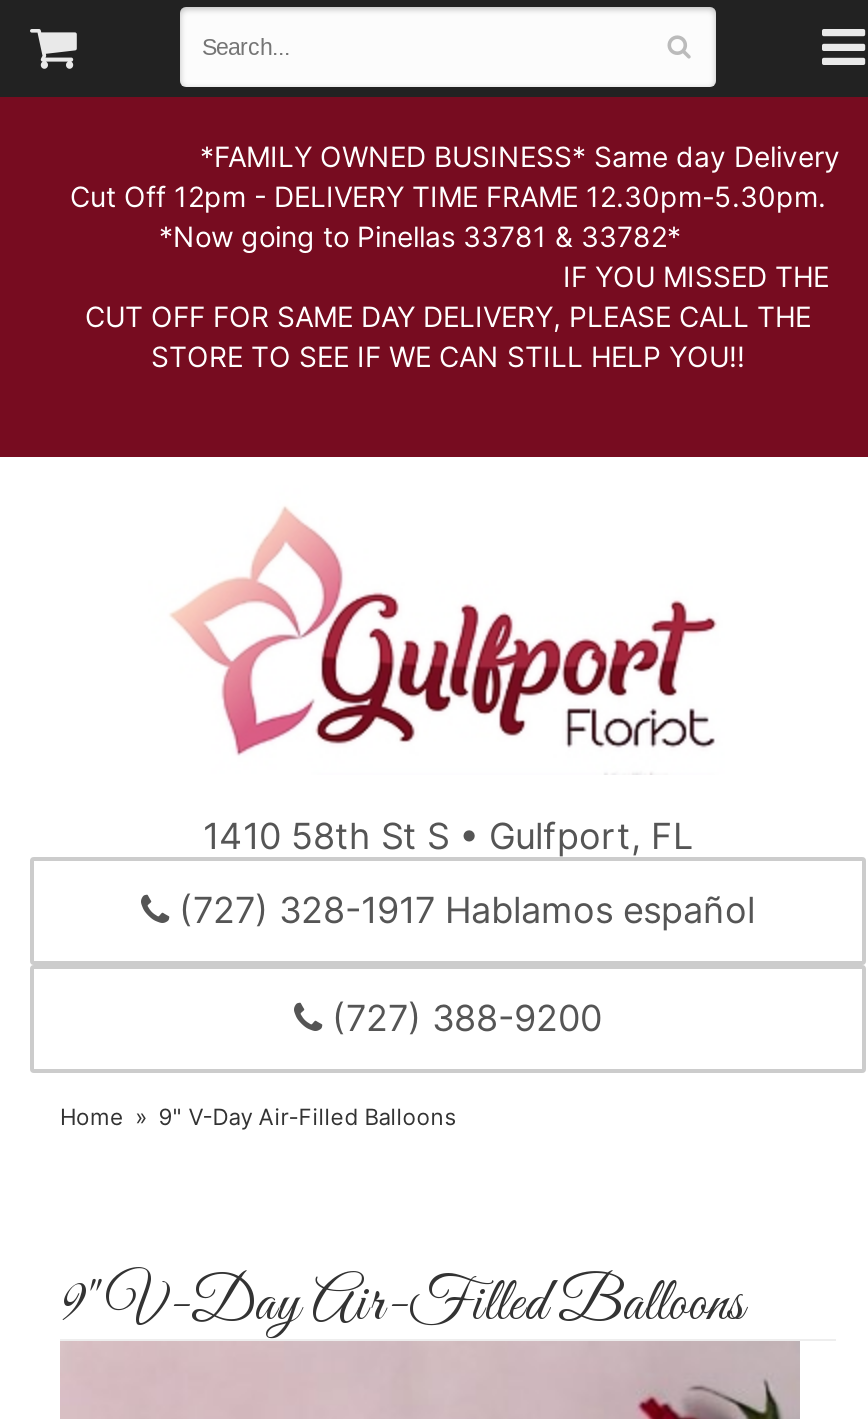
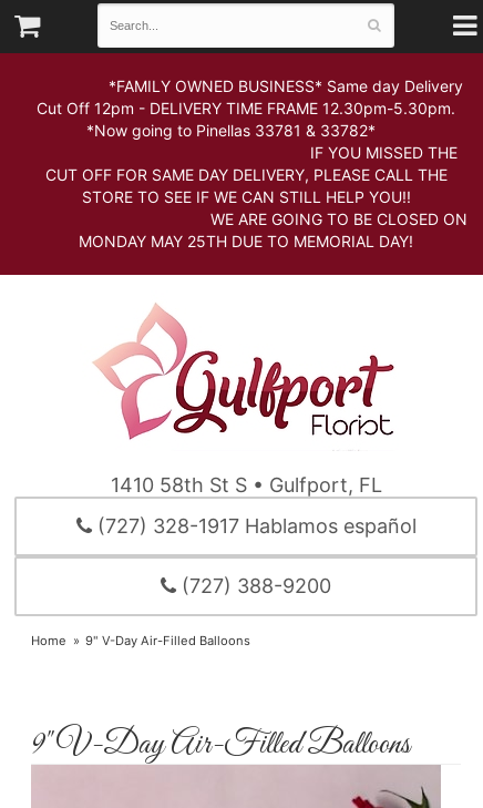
none -> [24,209,467,250] WE ARE GOING TO BE CLOSED ON | MONDAY MAY 25TH DUE TO MEMORIAL DAY!

